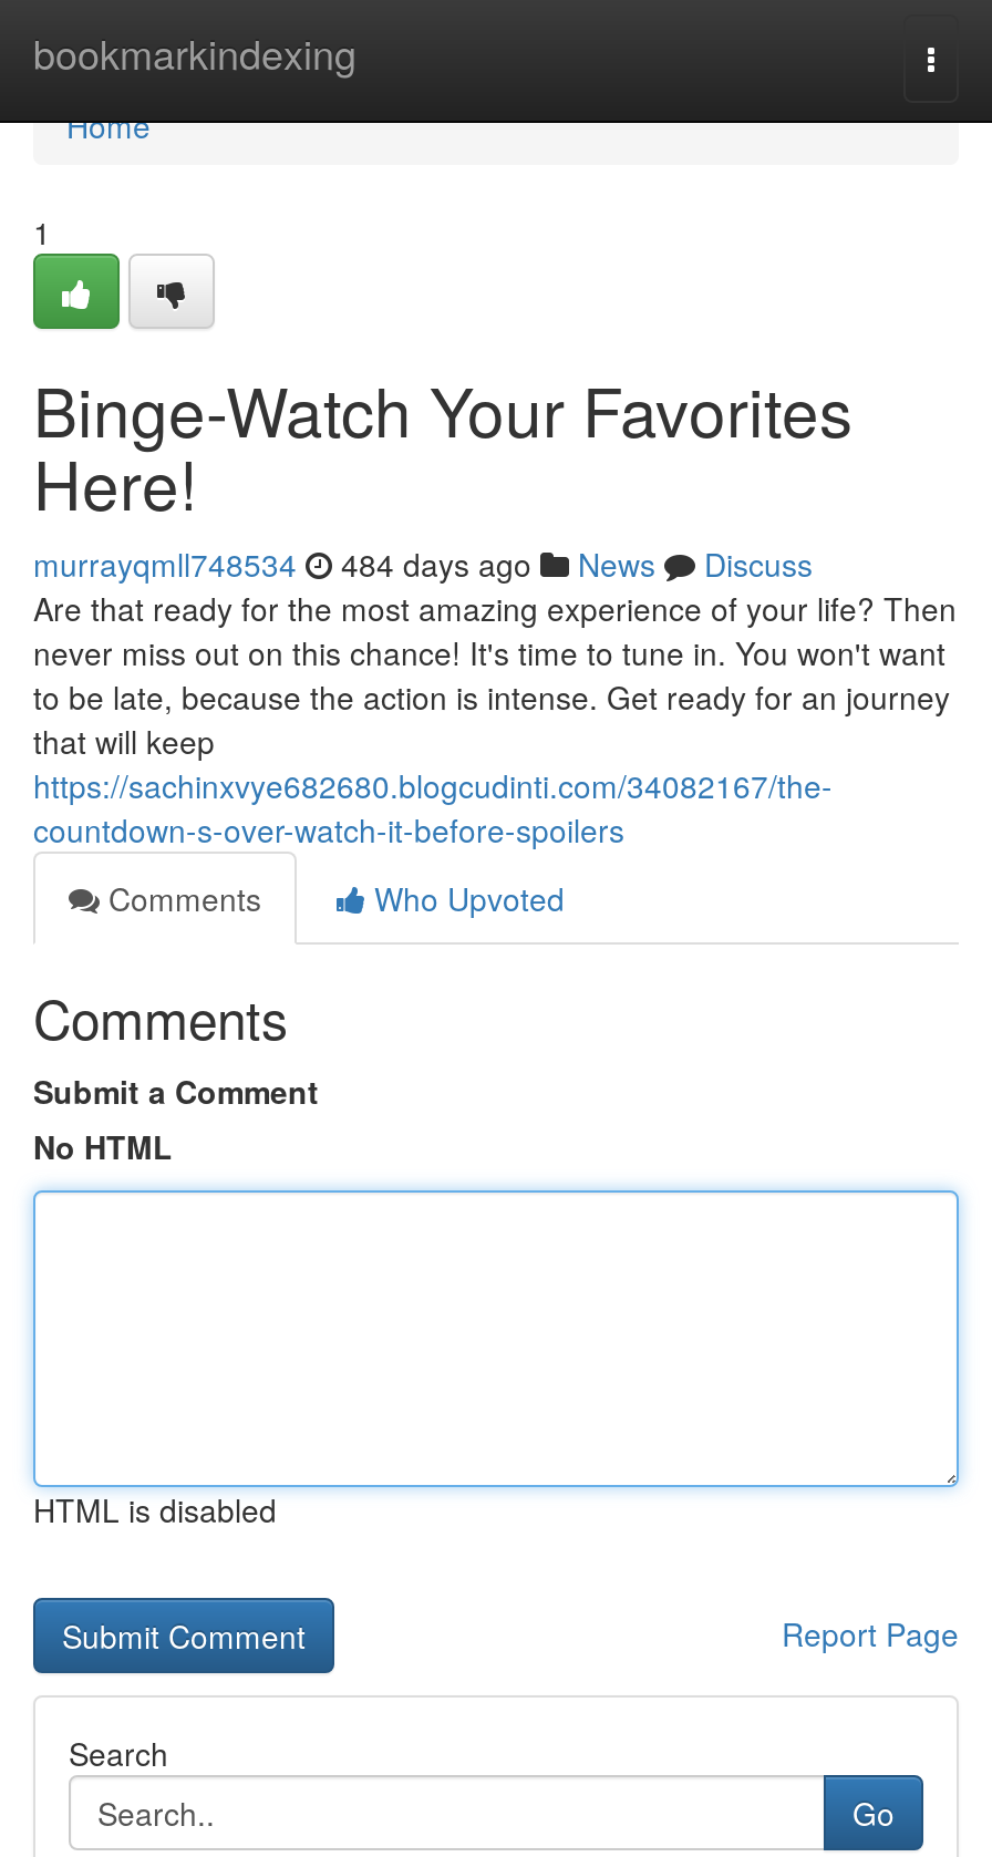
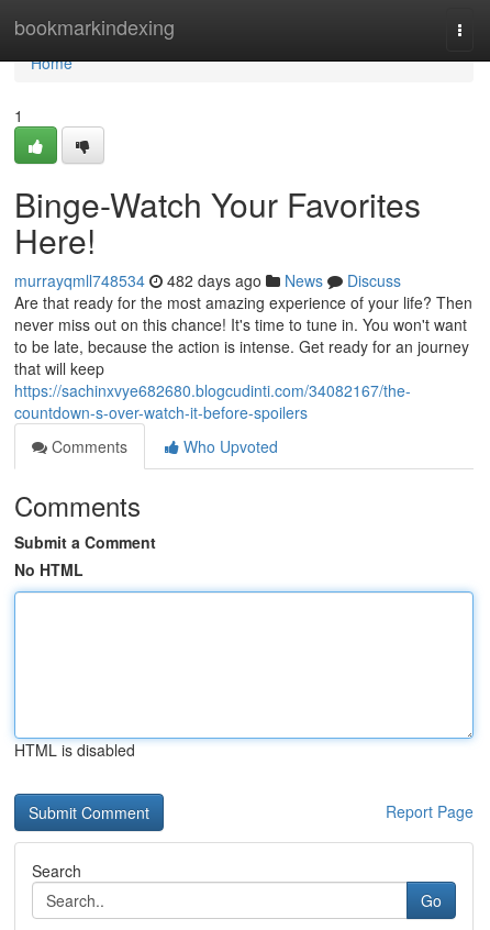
[33,541,813,586] murrayqmll748534 484 days ago News Discuss -> [14,269,401,291] murrayqmll748534 482 days ago News Discuss

